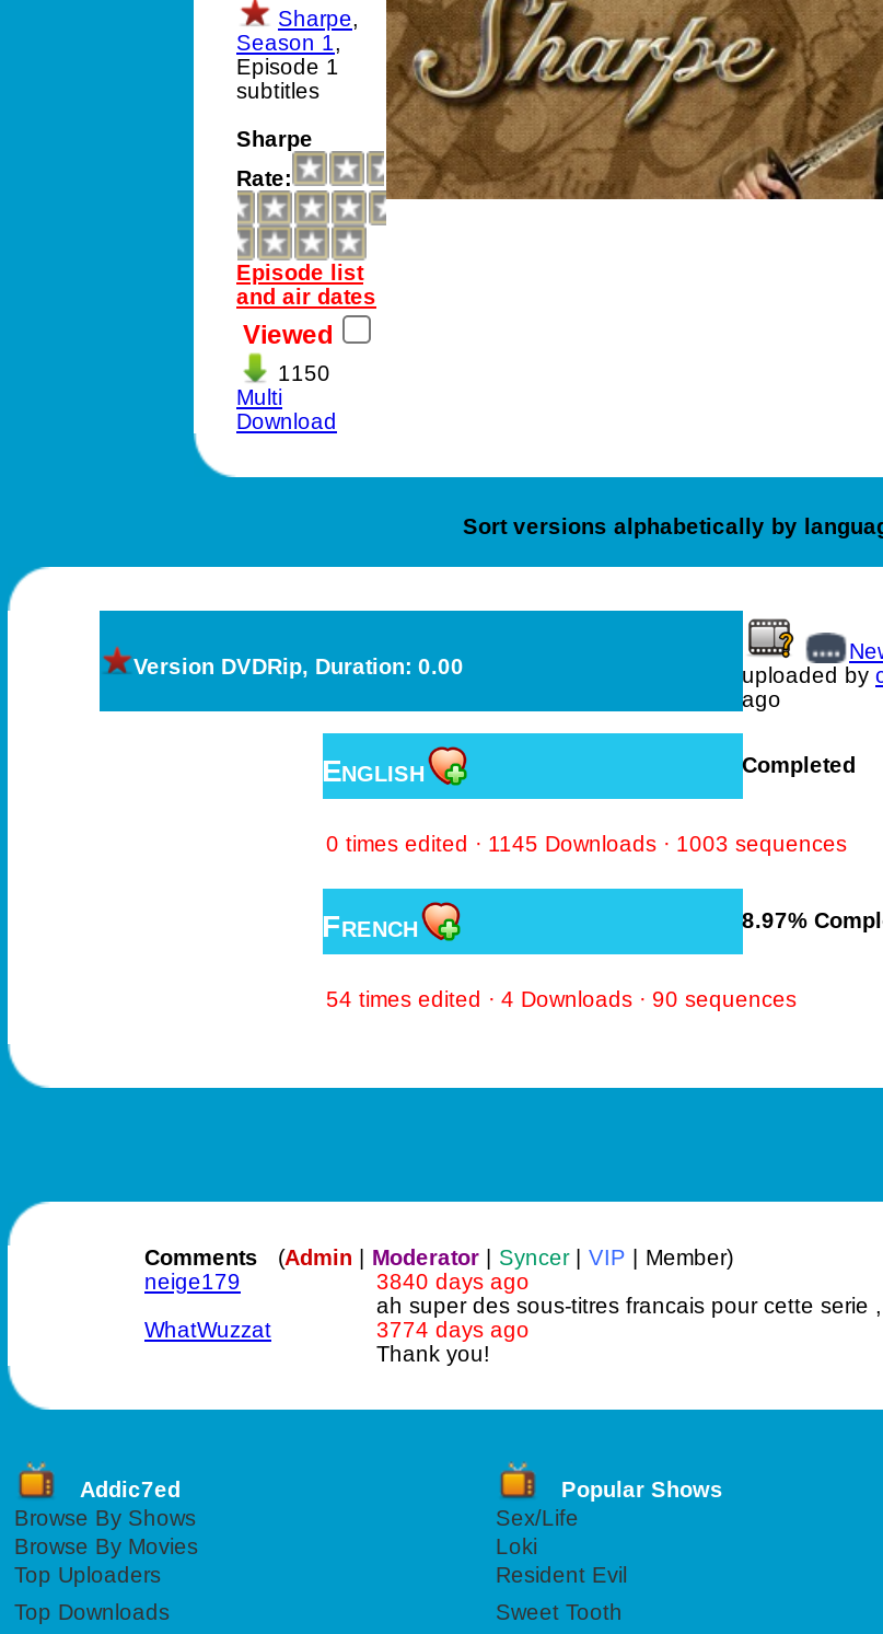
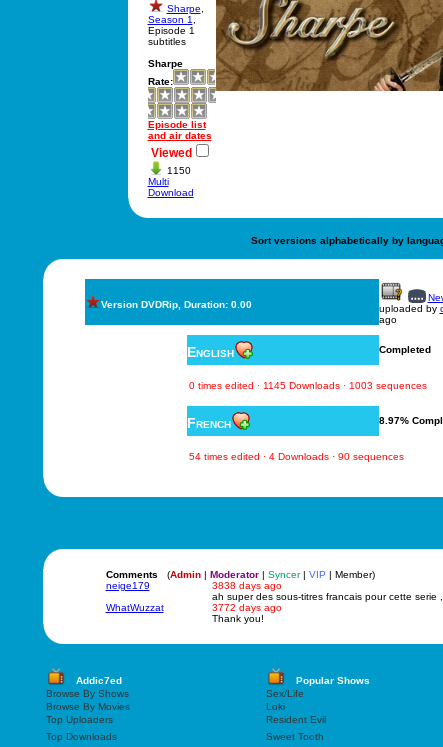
[376,1270,530,1294] 3840 days ago -> [211,580,281,591] 3838 days ago
[376,1318,530,1342] 3774 days ago -> [211,602,281,613] 3772 days ago

